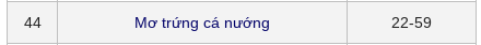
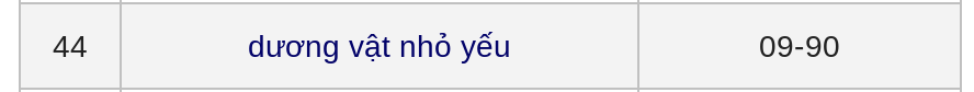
[134,14,432,31] Mơ trứng cá nướng | 22-59 -> [248,29,840,64] dương vật nhỏ yếu | 09-90

